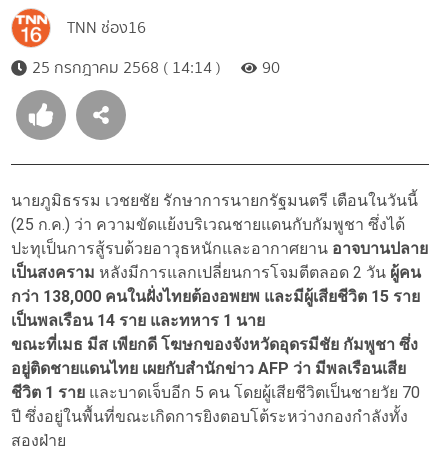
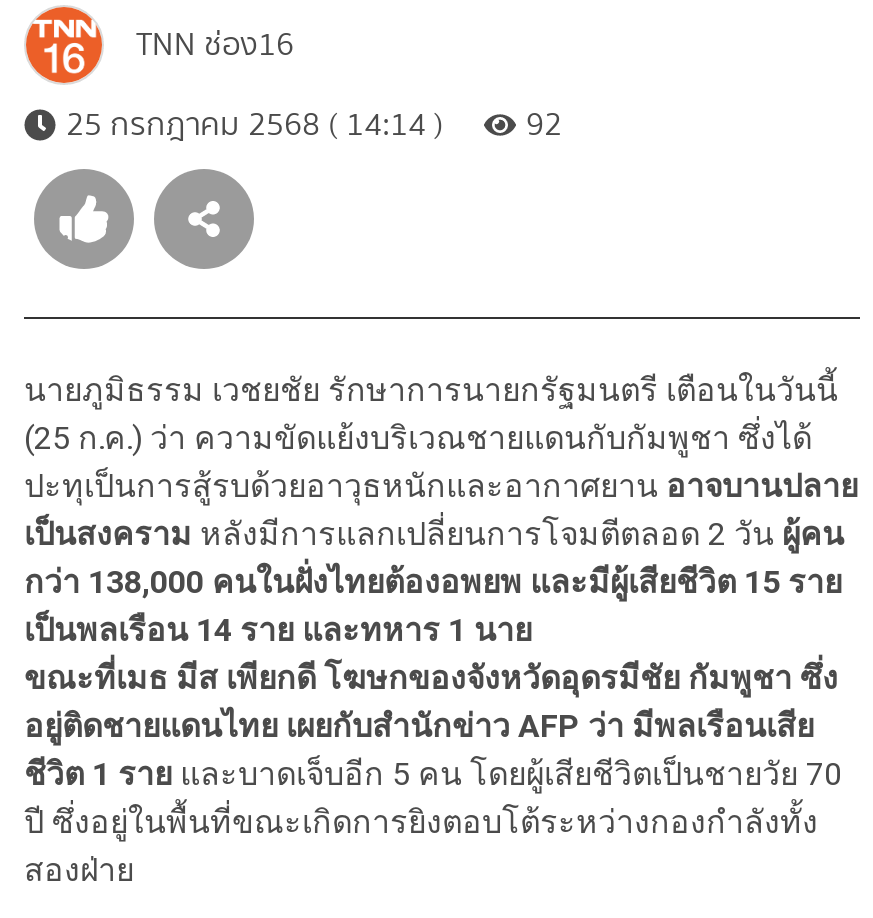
[32,56,280,79] 25 กรกฎาคม 2568 ( 14:14 ) 90 -> [66,101,562,147] 25 กรกฎาคม 2568 ( 14:14 ) 92

